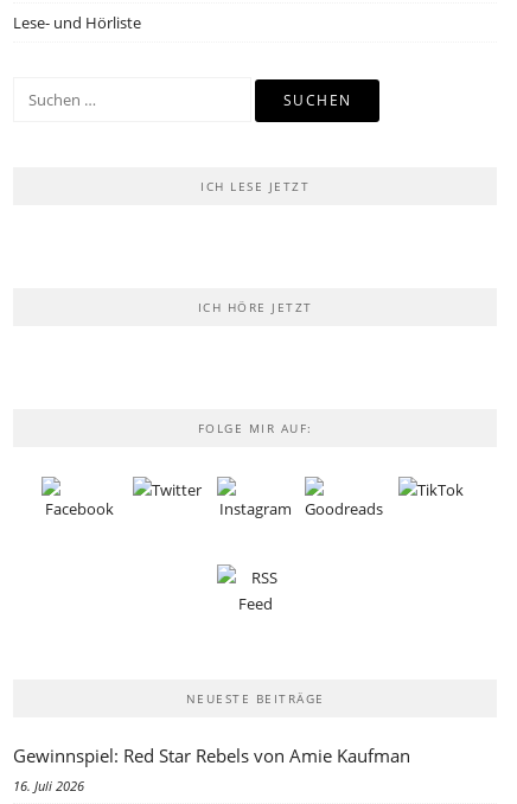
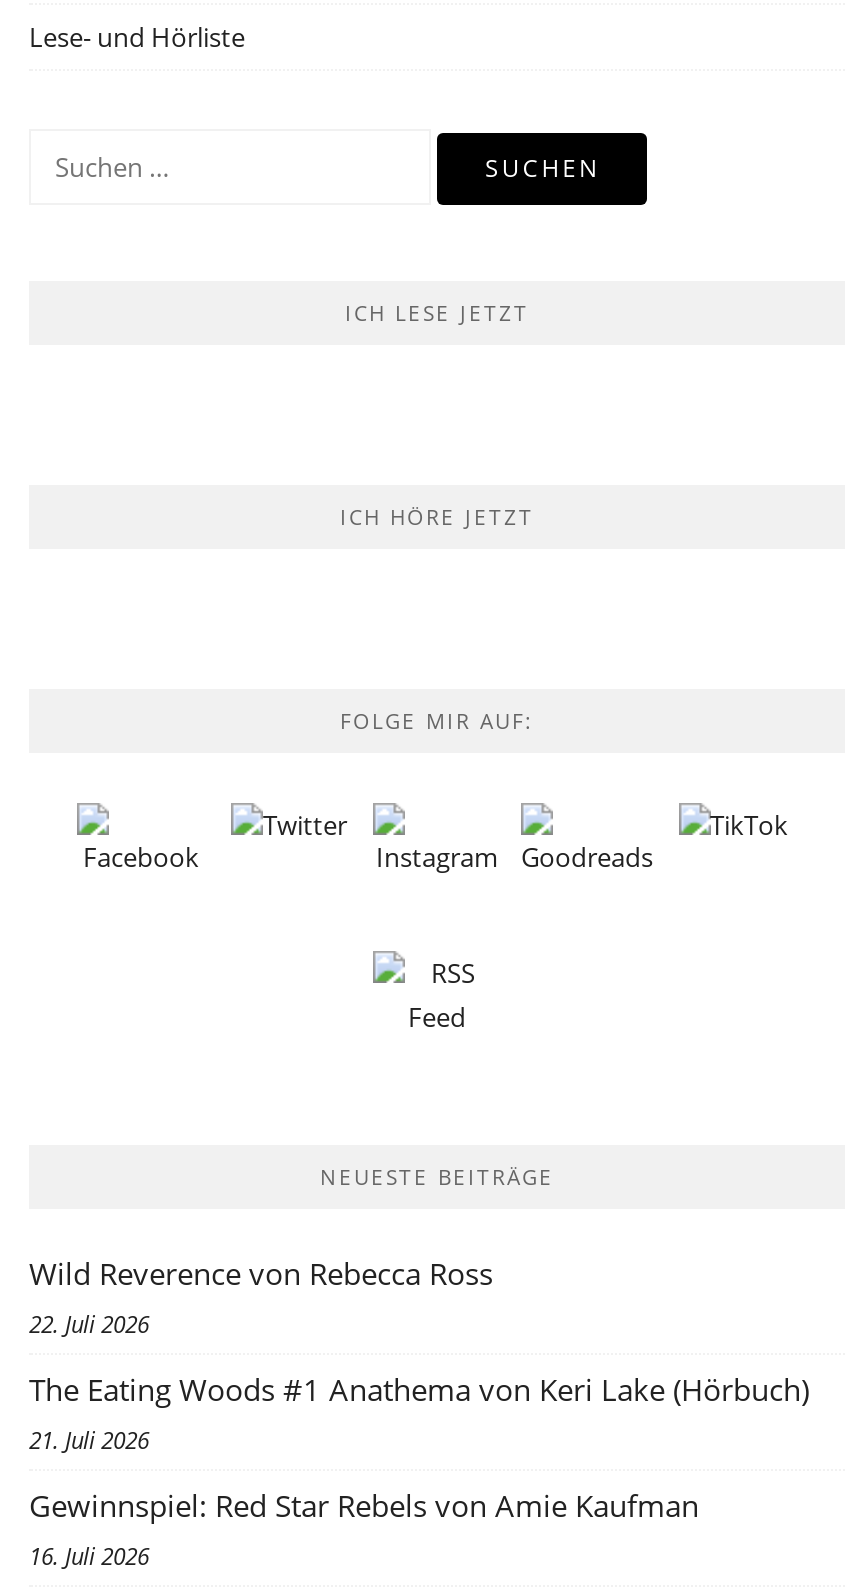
none -> [29,1253,809,1455] Wild Reverence von Rebecca Ross | 22. Juli 2026 | The Eating Woods #1 Anathema von Keri Lake (Hörbuch) | 21. Juli 2026

